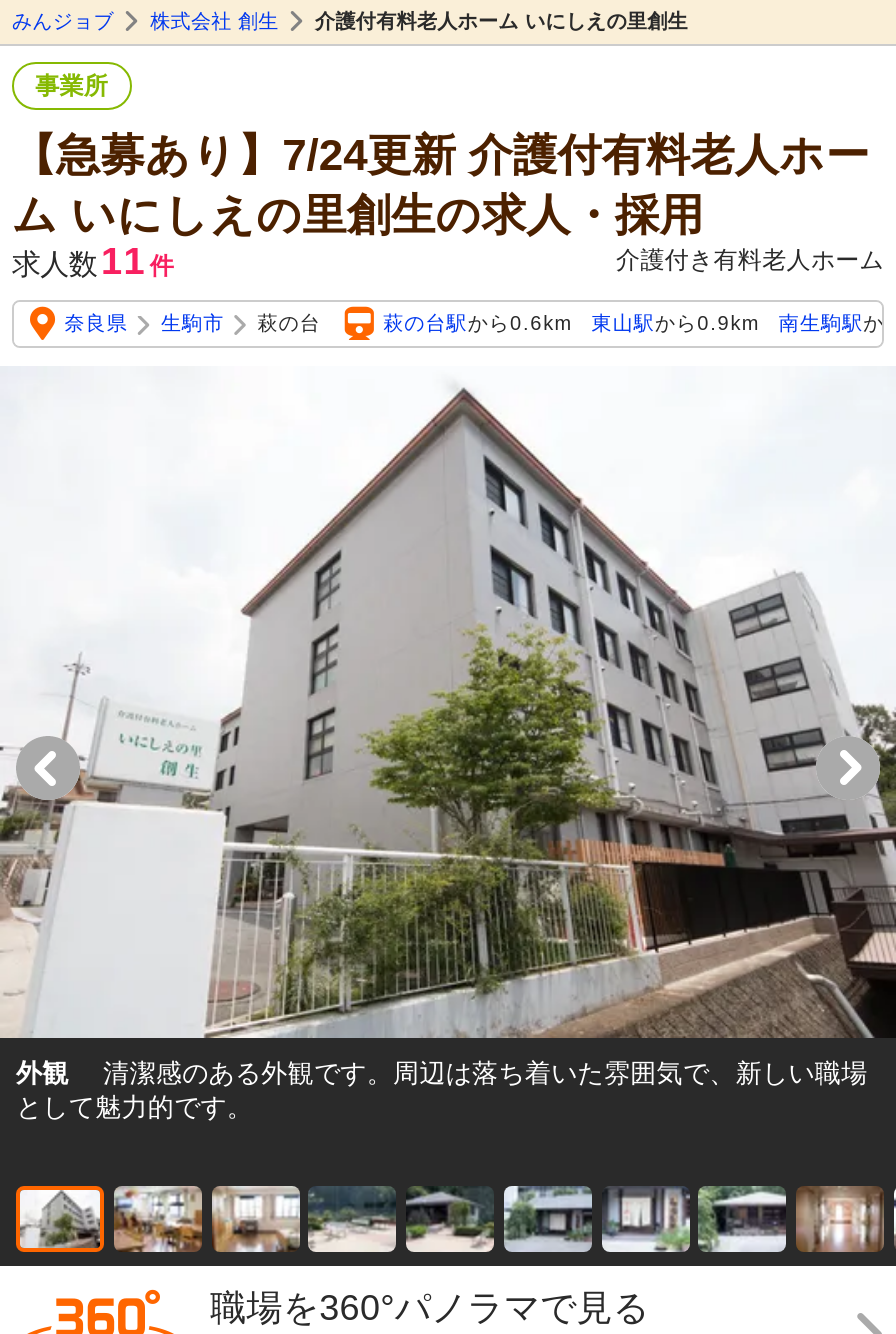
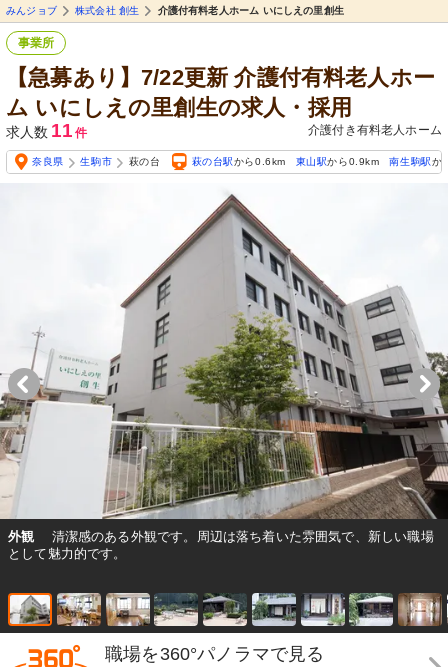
[12,130,870,180] 【急募あり】7/24更新 介護付有料老人ホー -> [6,65,435,90] 【急募あり】7/22更新 介護付有料老人ホー

